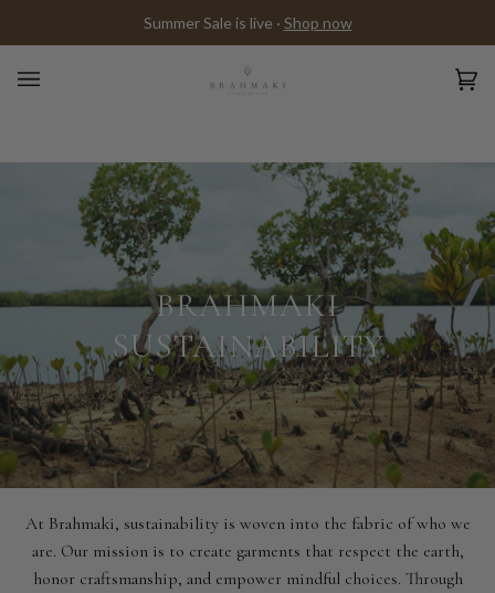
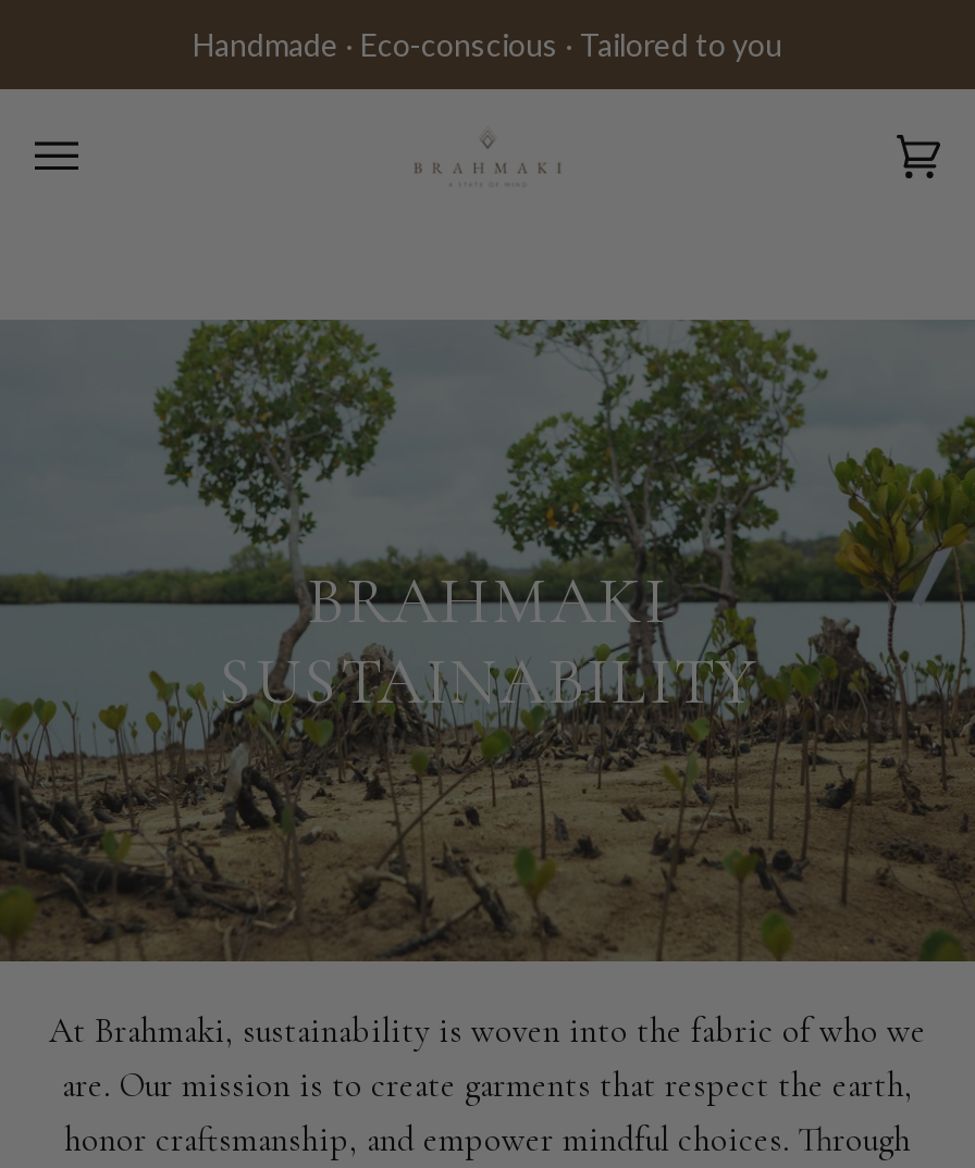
[143,13,352,32] Summer Sale is live · Shop now -> [193,26,782,63] Handmade · Eco-conscious · Tailored to you

